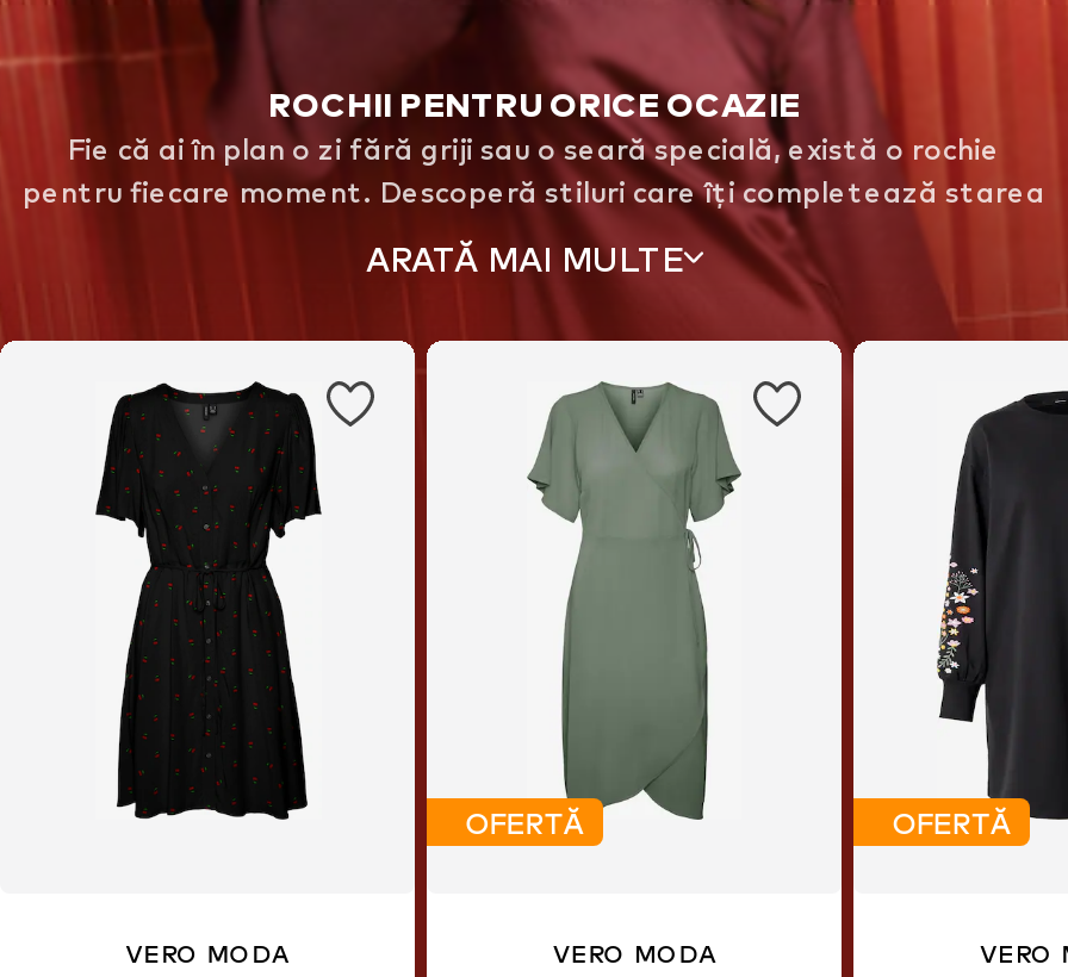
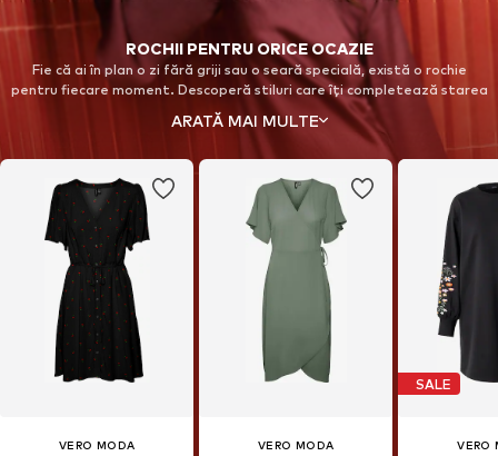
[465,804,585,840] OFERTĂ -> none
[893,804,1012,840] OFERTĂ -> [416,375,452,392] SALE

